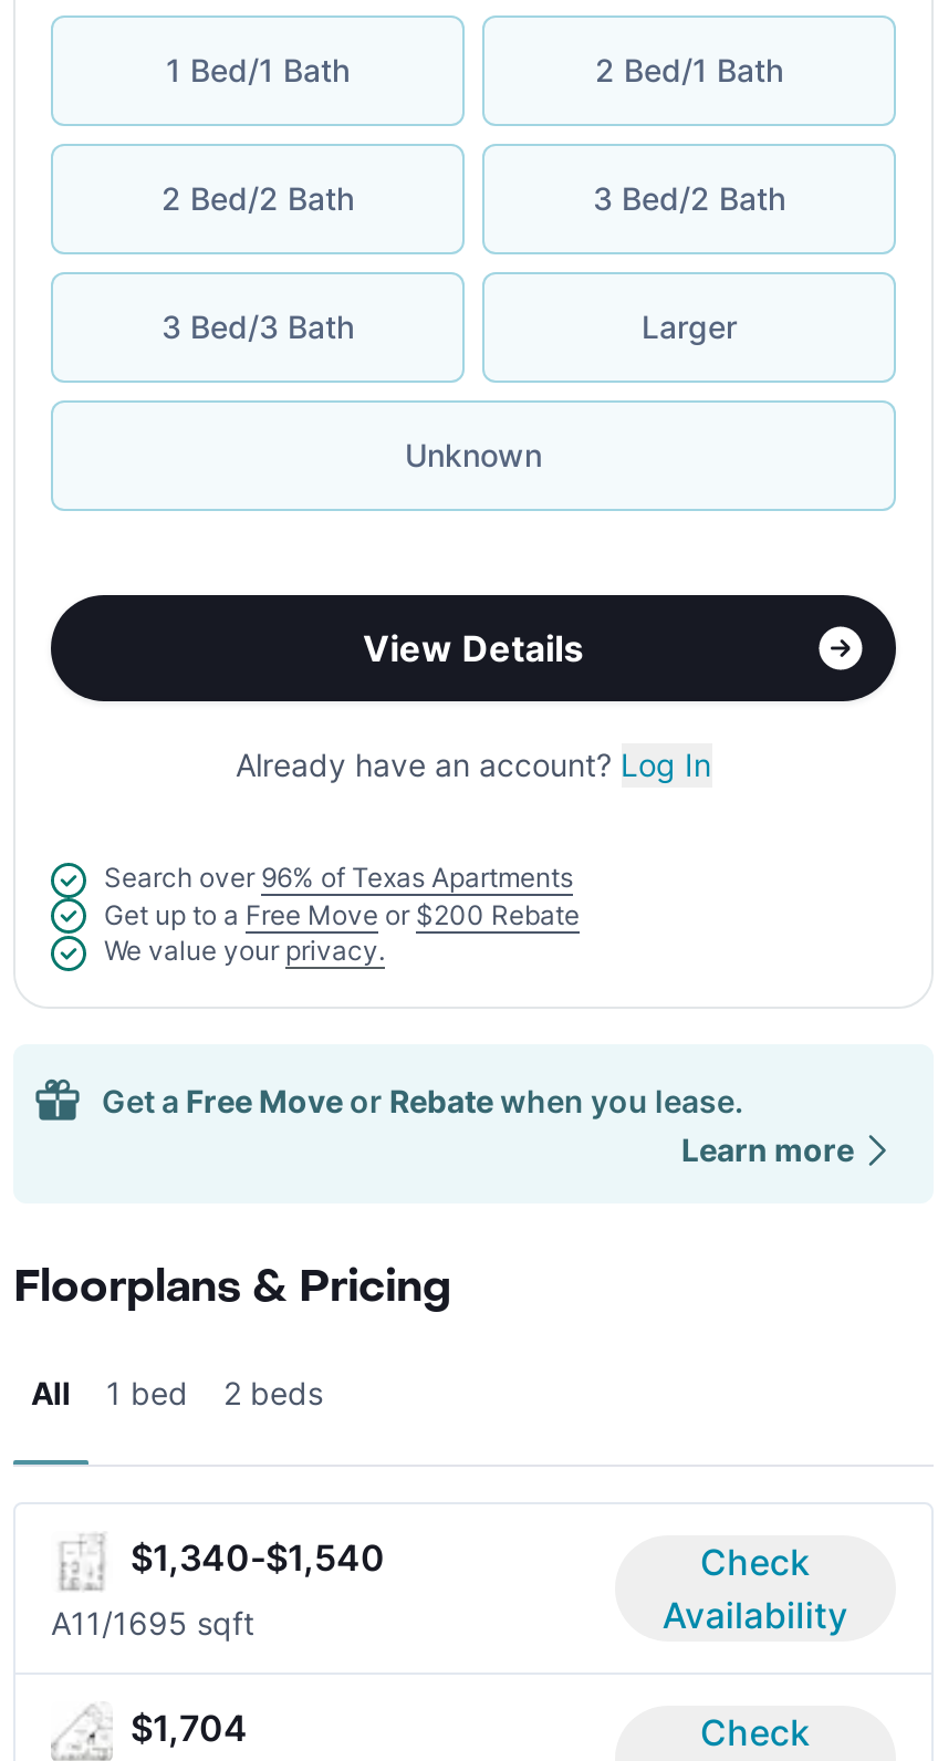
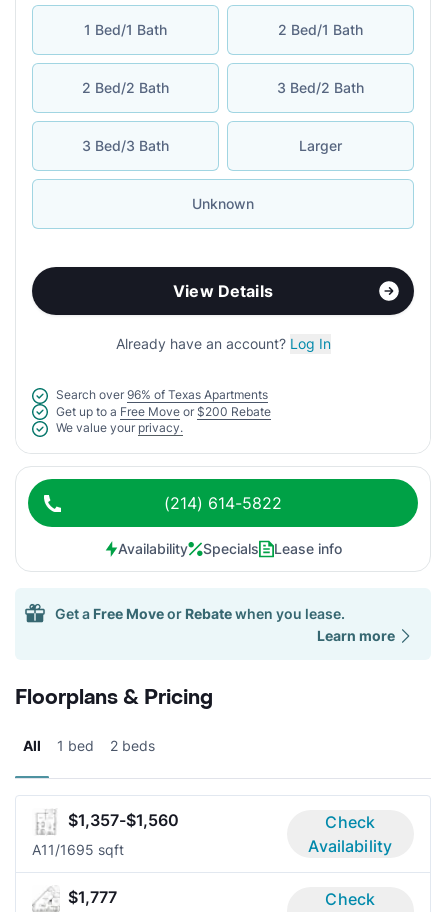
none -> [117,493,341,557] (214) 614-5822 | Availability | Specials | Lease info
[131,1536,385,1580] $1,340-$1,540 -> [68,810,179,830] $1,357-$1,560
[131,1706,248,1750] $1,704 -> [68,887,117,907] $1,777

